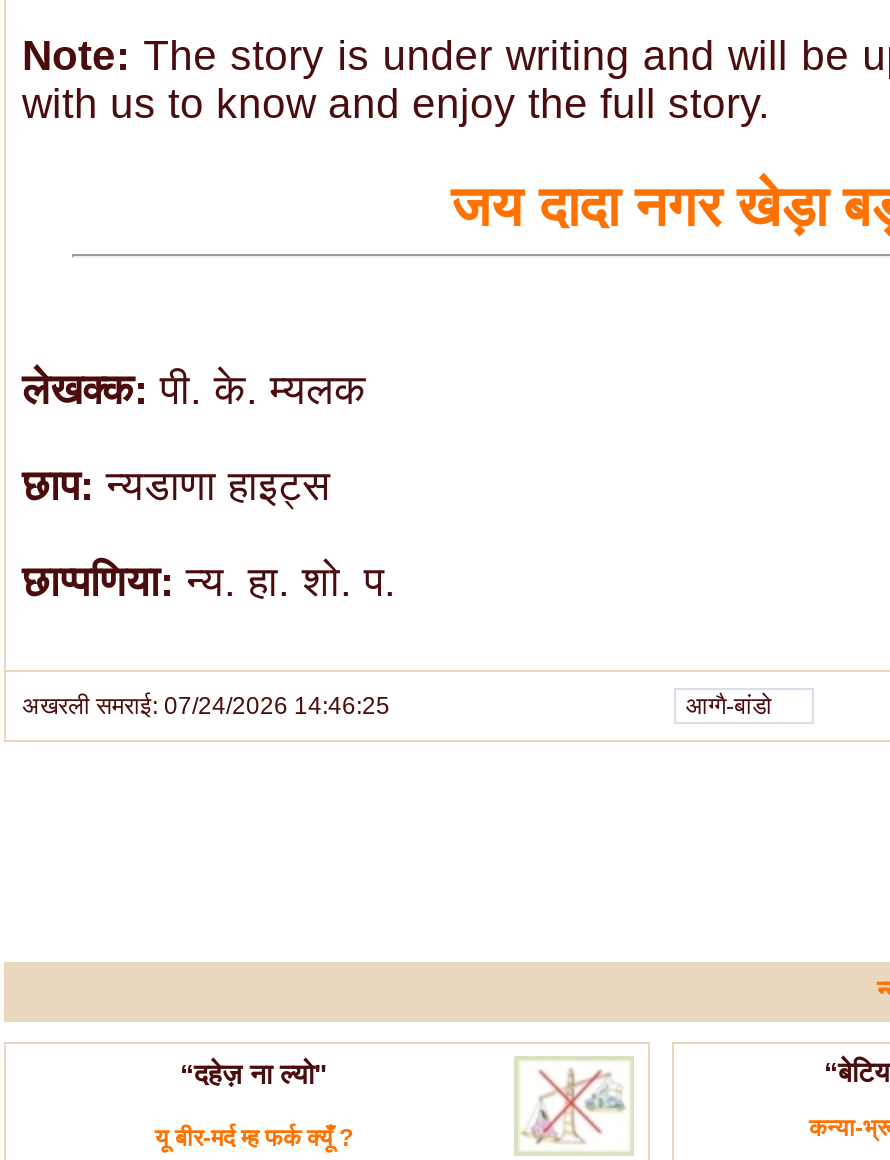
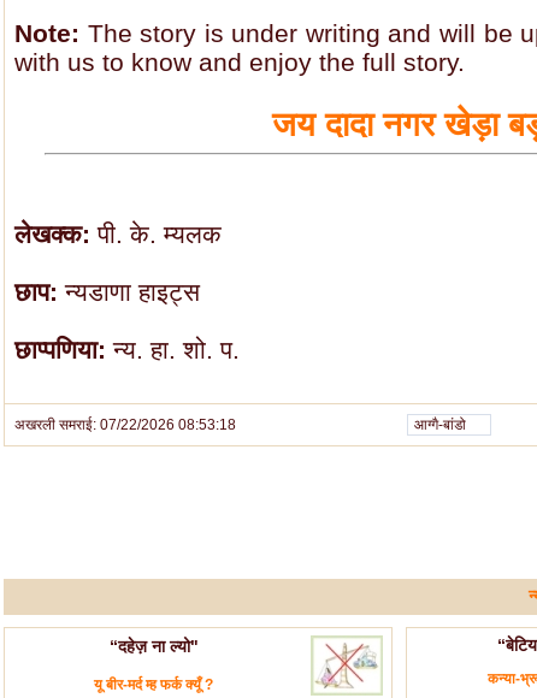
[22,692,390,720] अखरली समराई: 07/24/2026 14:46:25 -> [14,416,236,433] अखरली समराई: 07/22/2026 08:53:18

